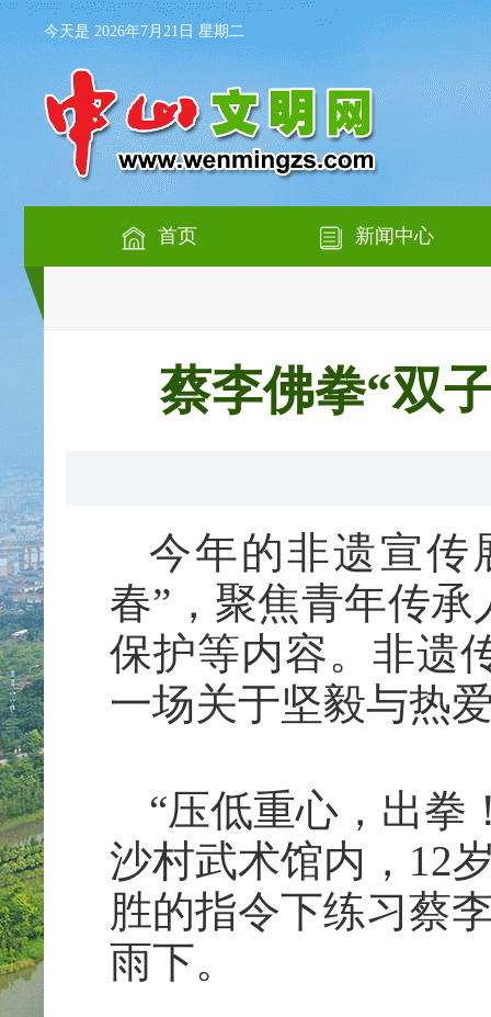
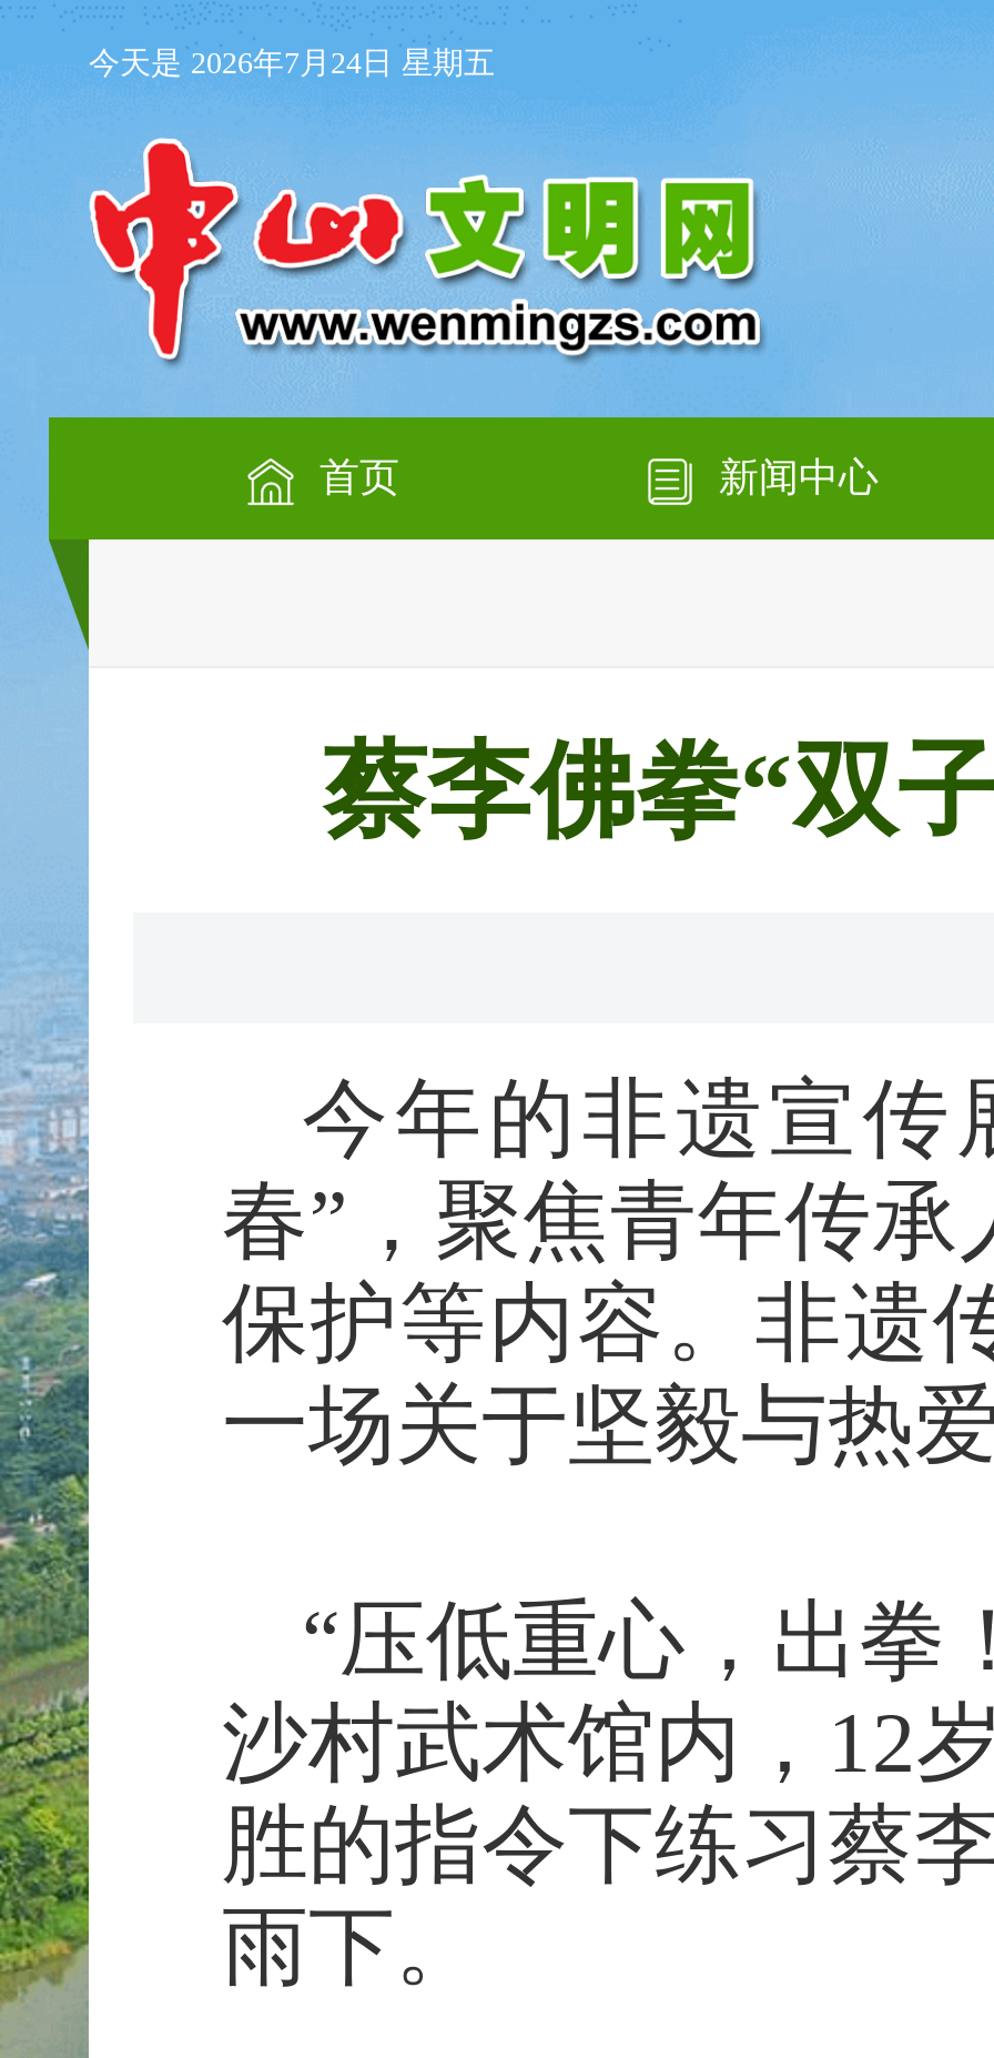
[44,23,244,39] 今天是 2026年7月21日 星期二 -> [89,47,495,80] 今天是 2026年7月24日 星期五

